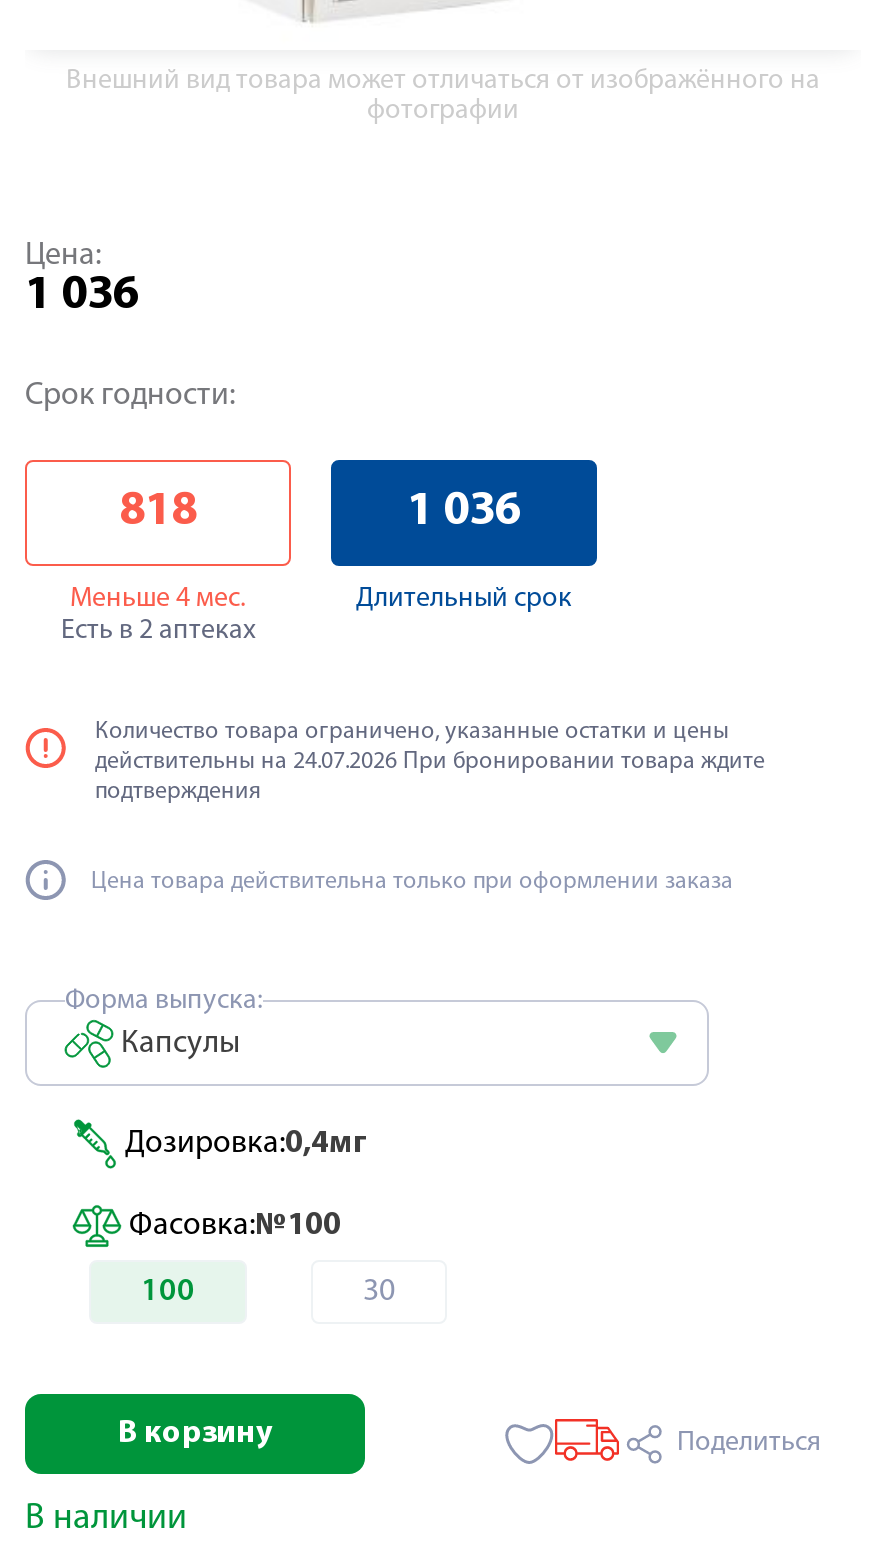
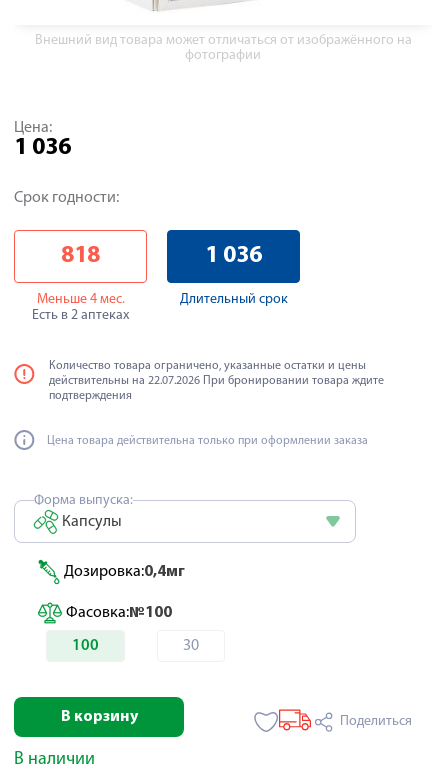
[95,750,765,774] действительны на 24.07.2026 При бронировании товара ждите -> [49,375,384,387] действительны на 22.07.2026 При бронировании товара ждите

